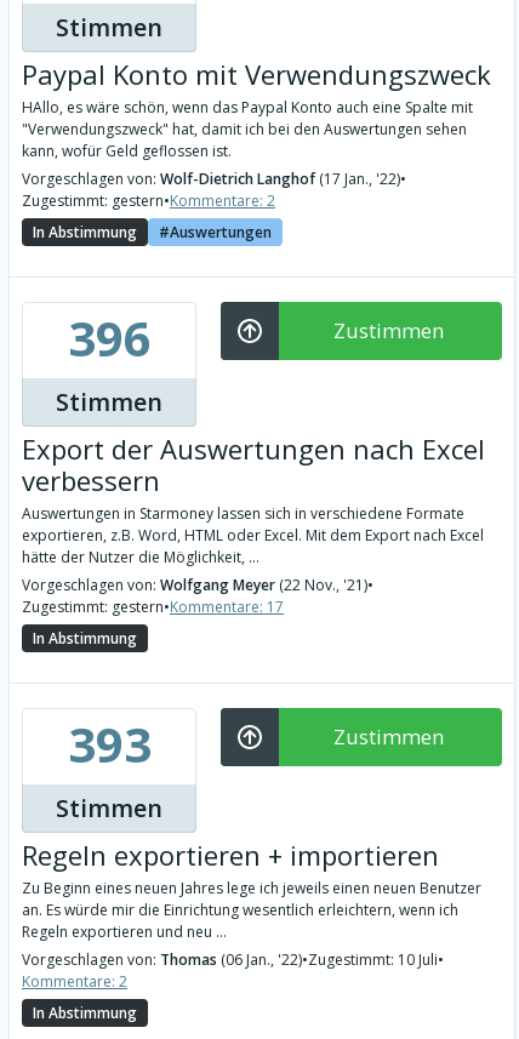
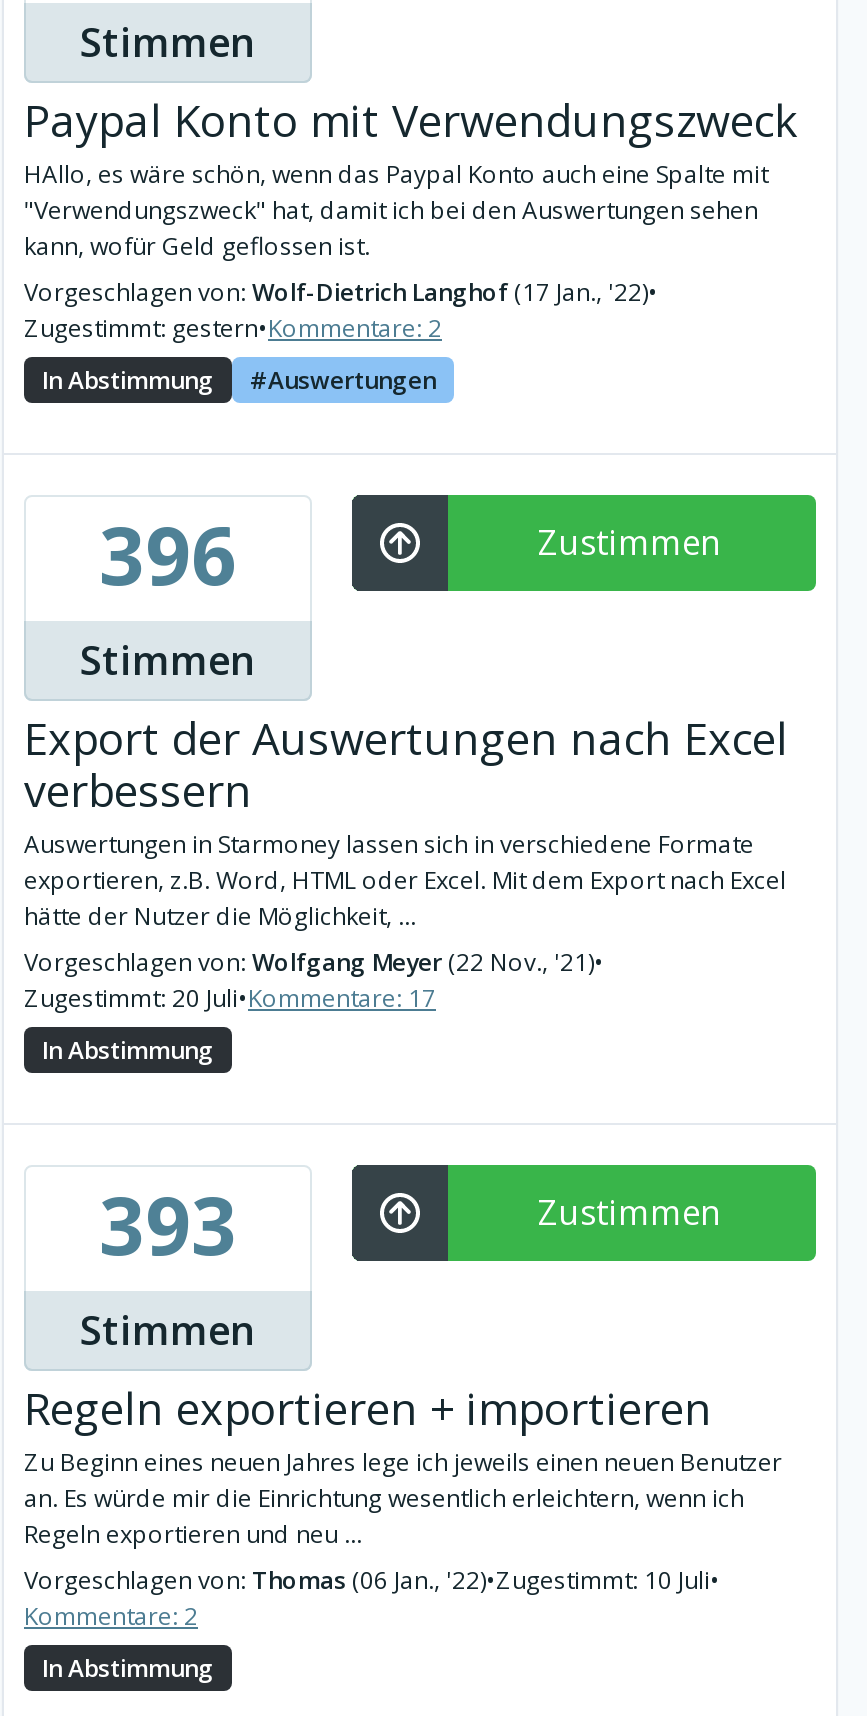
[22,596,284,617] Zugestimmt: gestern•Kommentare: 17 -> [24,981,436,1015] Zugestimmt: 20 Juli•Kommentare: 17

